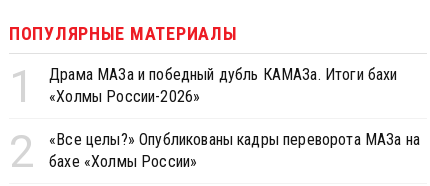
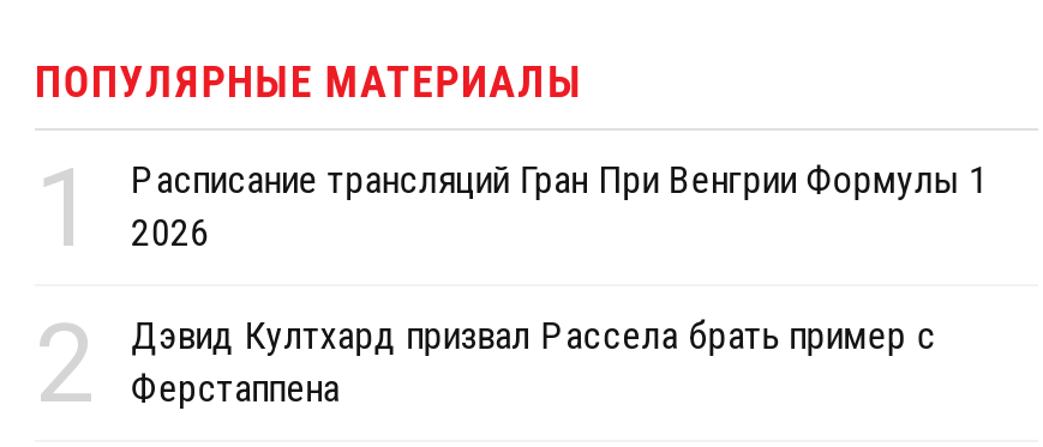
[49,65,397,106] Драма МАЗа и победный дубль КАМАЗа. Итоги бахи | «Холмы России-2026» -> [131,157,988,256] Расписание трансляций Гран При Венгрии Формулы 1 | 2026
[49,130,420,171] «Все целы?» Опубликованы кадры переворота МАЗа на | бахе «Холмы России» -> [131,313,936,412] Дэвид Култхард призвал Рассела брать пример с | Ферстаппена

